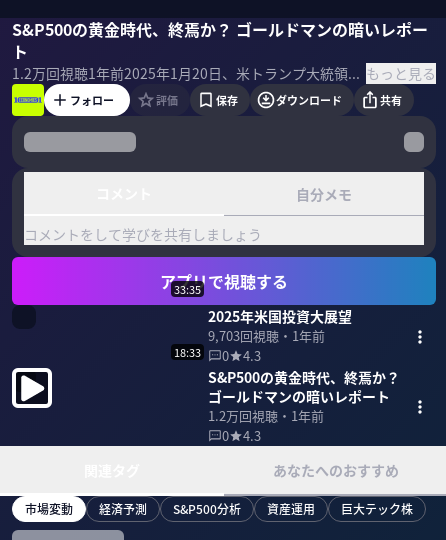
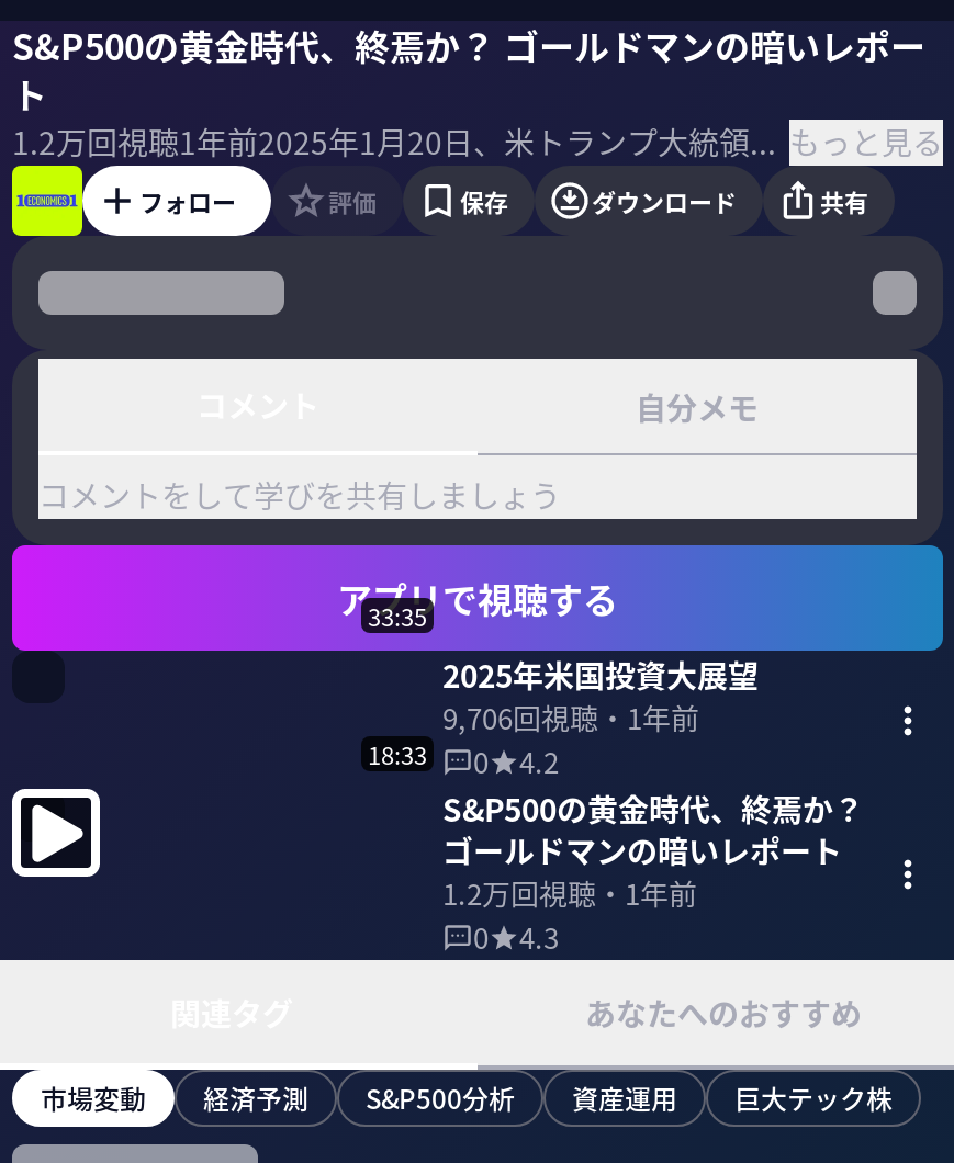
[208,326,325,345] 9,703回視聴・1年前 -> [442,697,699,738] 9,706回視聴・1年前
[174,343,261,365] 18:33 0 4.3 -> [368,735,559,782] 18:33 0 4.2

